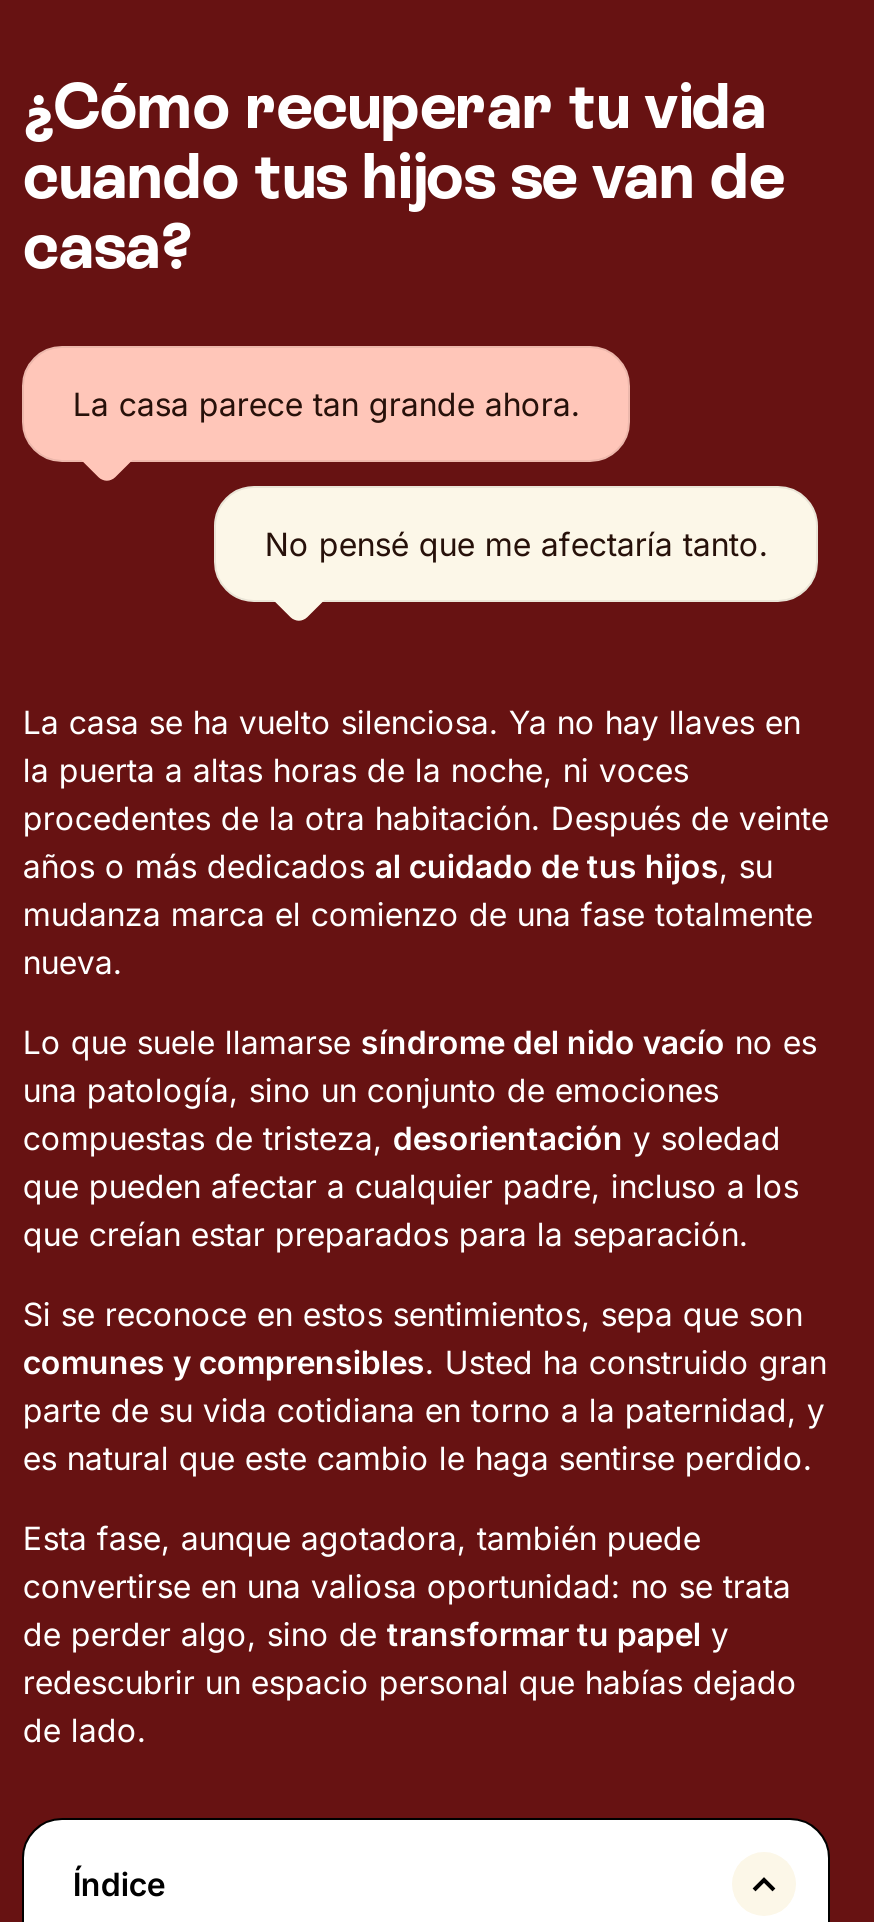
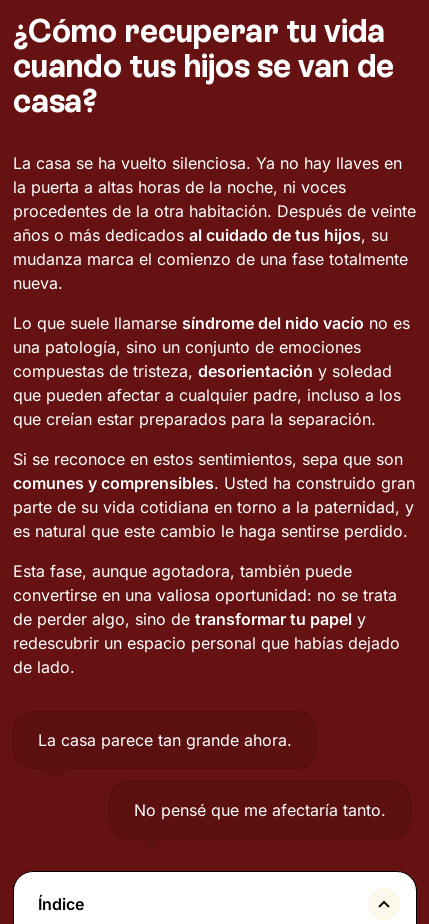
[20,344,820,622] [image] -> none
moved [73,384,769,564] -> [38,730,386,820]: La casa parece tan grande ahora. | No pensé que me afectaría tanto.
moved [23,702,829,1750] -> [13,153,416,677]: La casa se ha vuelto silenciosa. Ya no hay llaves en | la puerta a altas horas de la noche, ni voces | procedentes de la otra habitación. Después de veinte | ... | redescubrir un espacio personal que habías dejado | de lado.

